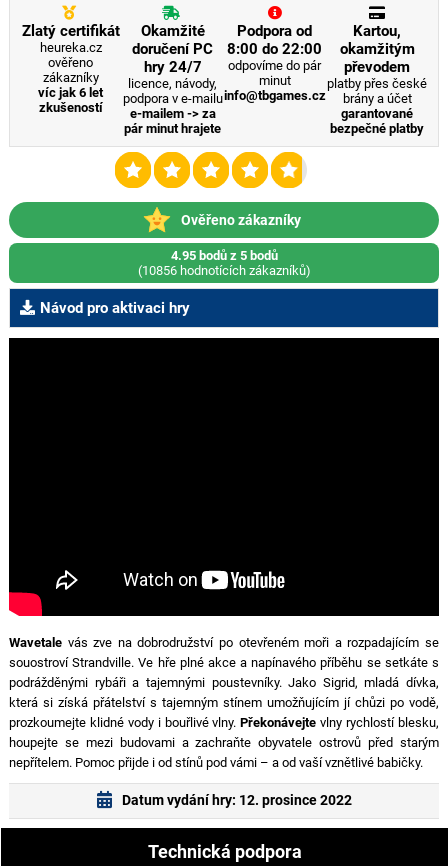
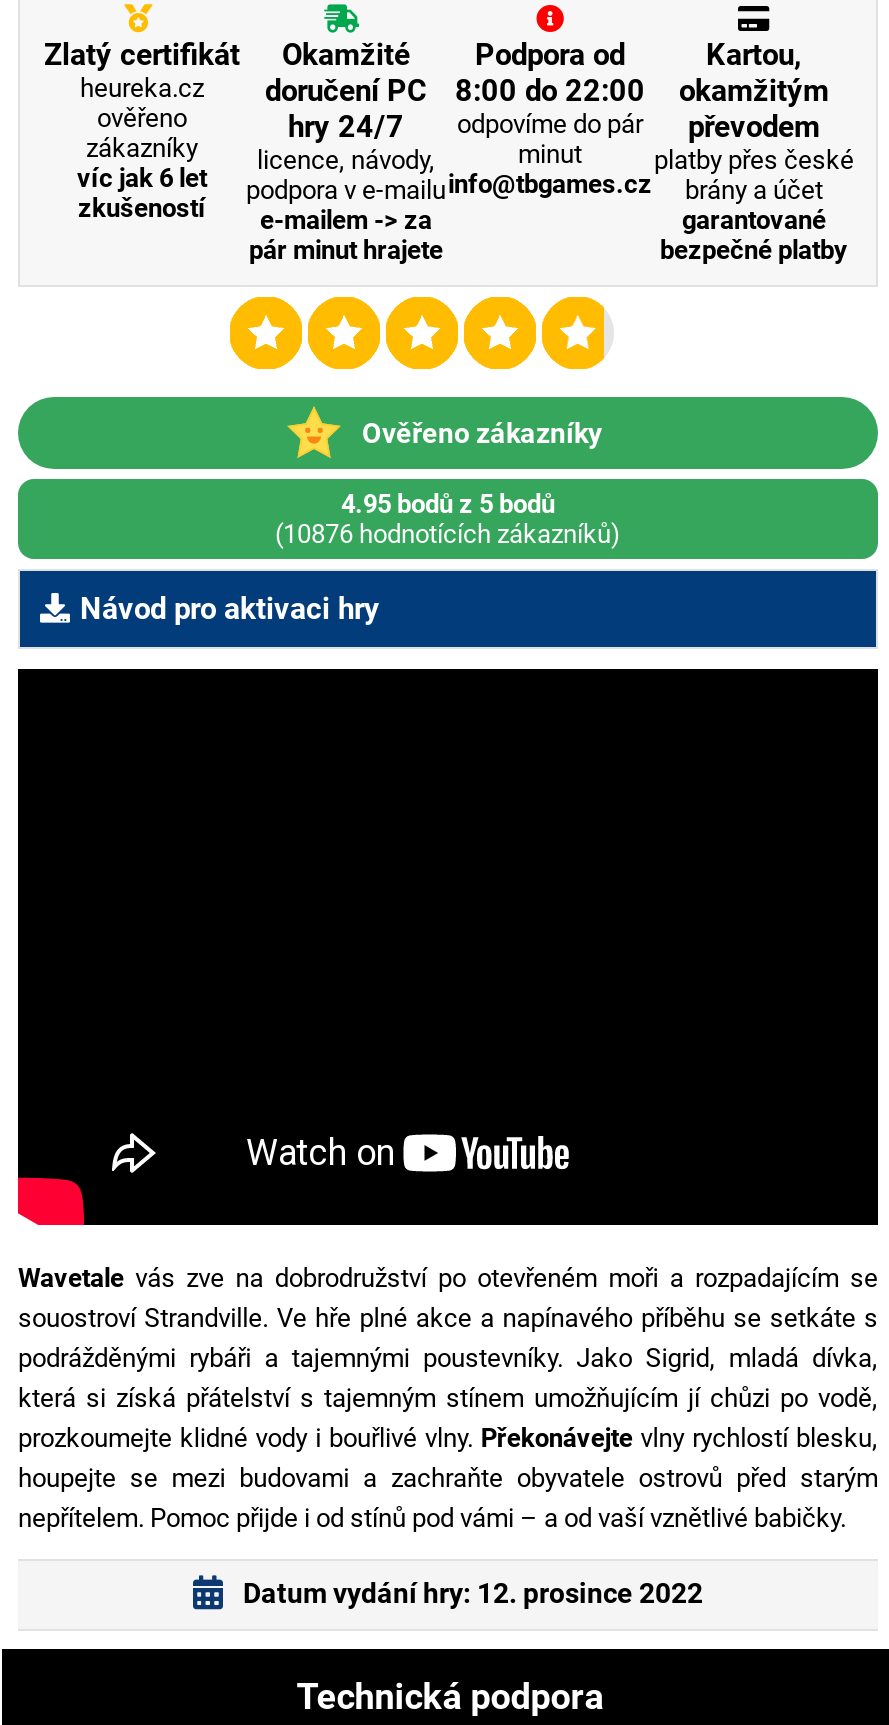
[137,262,310,277] (10856 hodnotících zákazníků) -> [275,518,621,548] (10876 hodnotících zákazníků)

